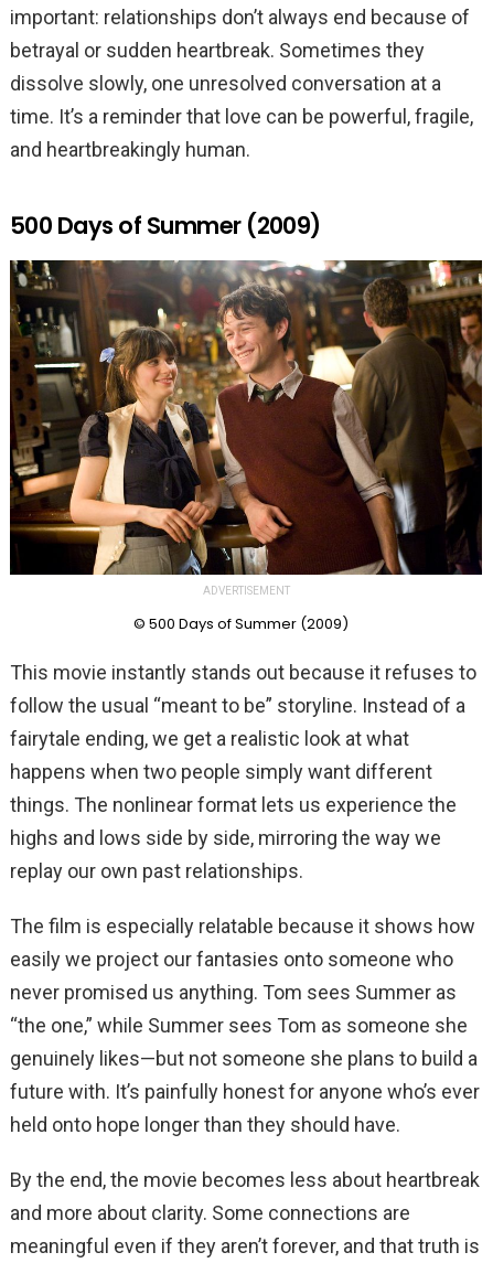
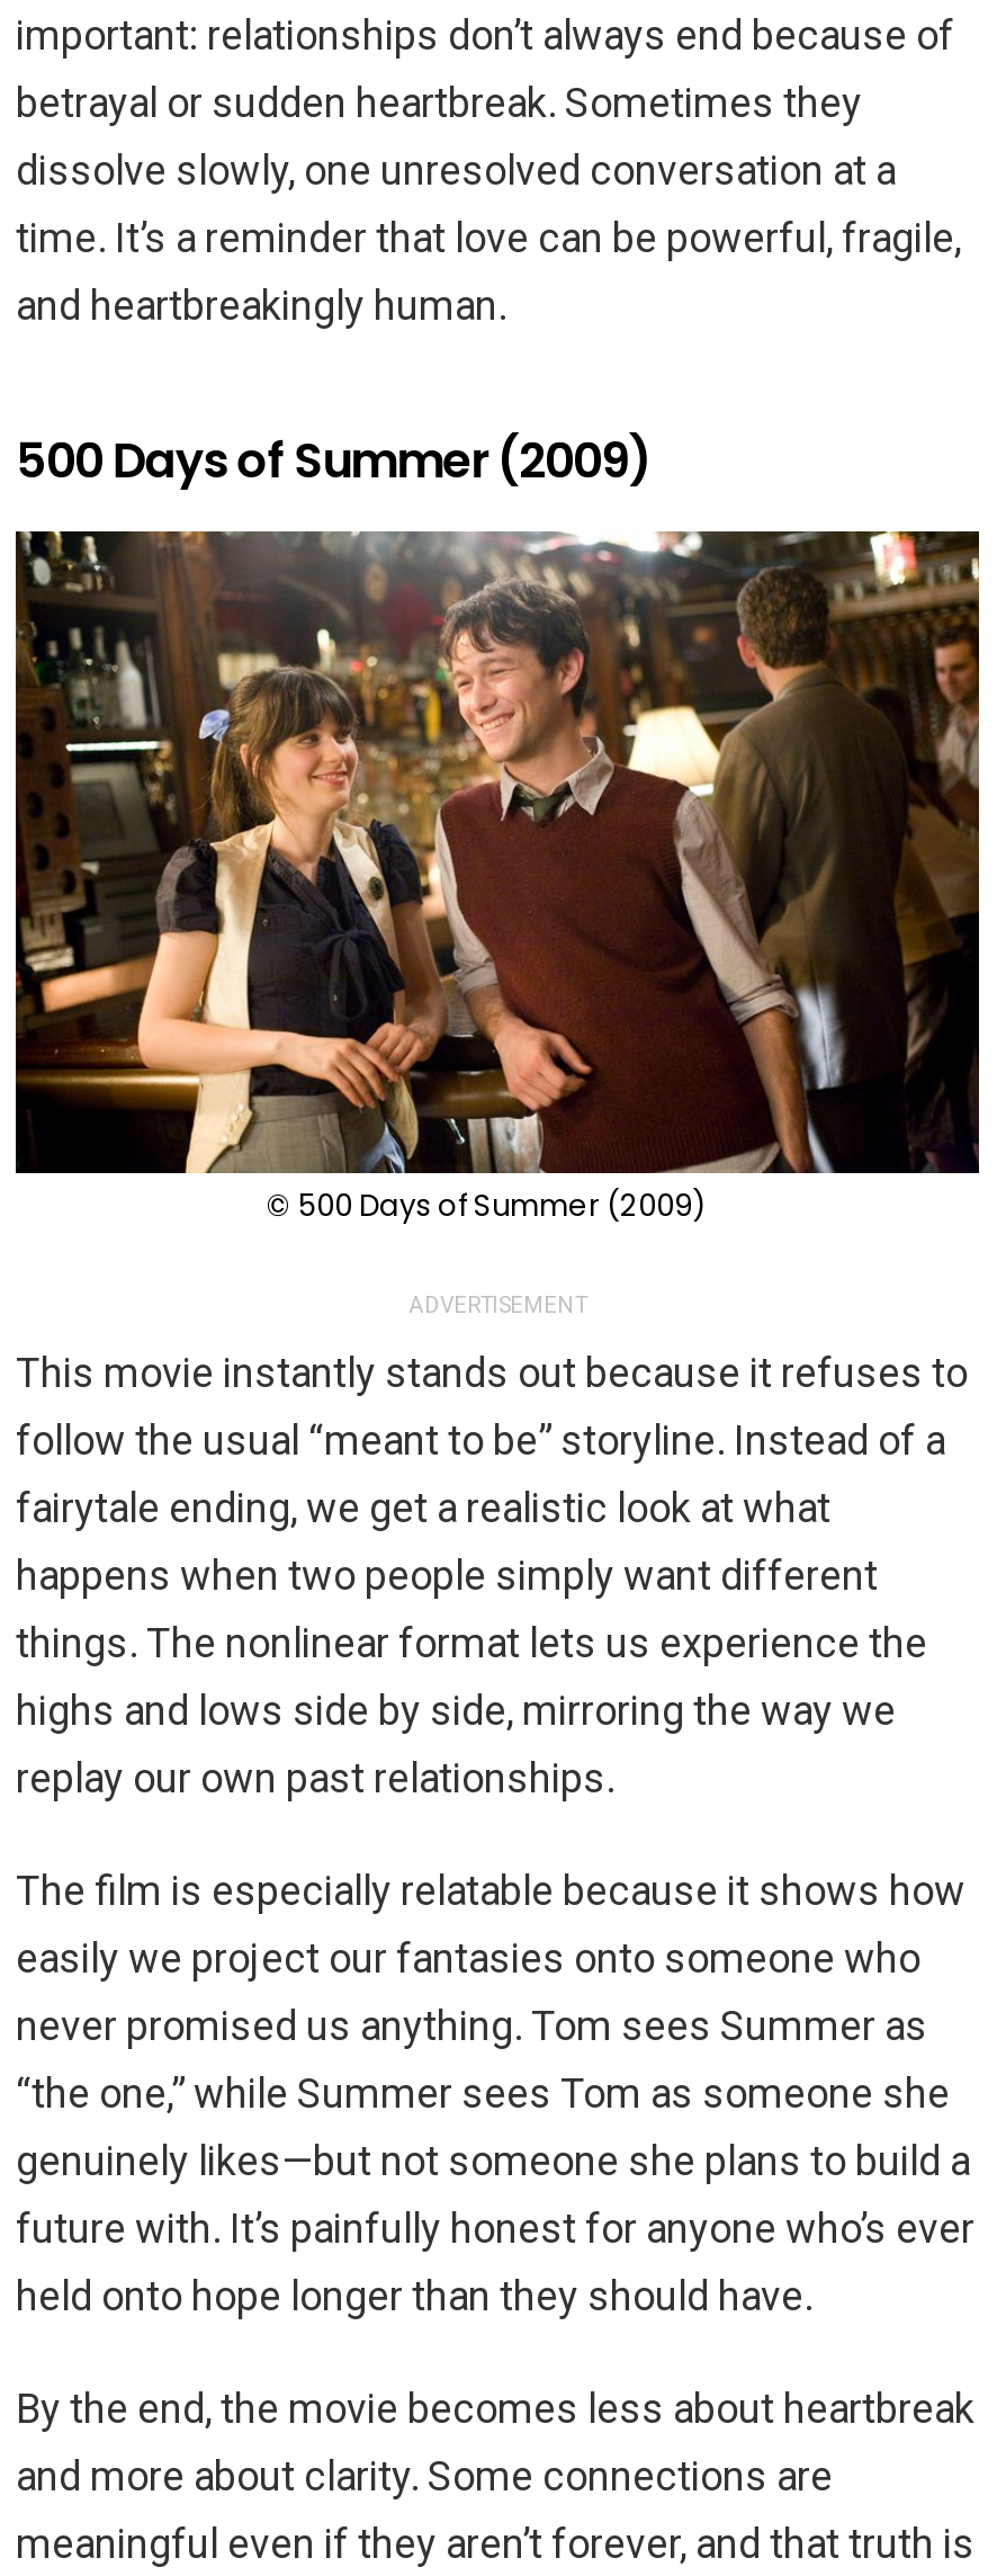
moved [202,585,290,597] -> [408,1292,586,1317]: ADVERTISEMENT
moved [133,613,348,634] -> [267,1184,706,1227]: © 500 Days of Summer (2009)

